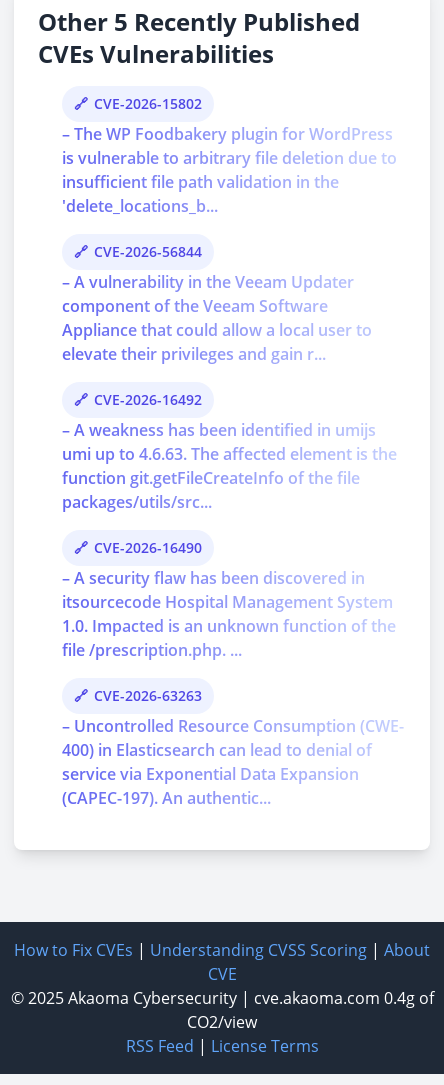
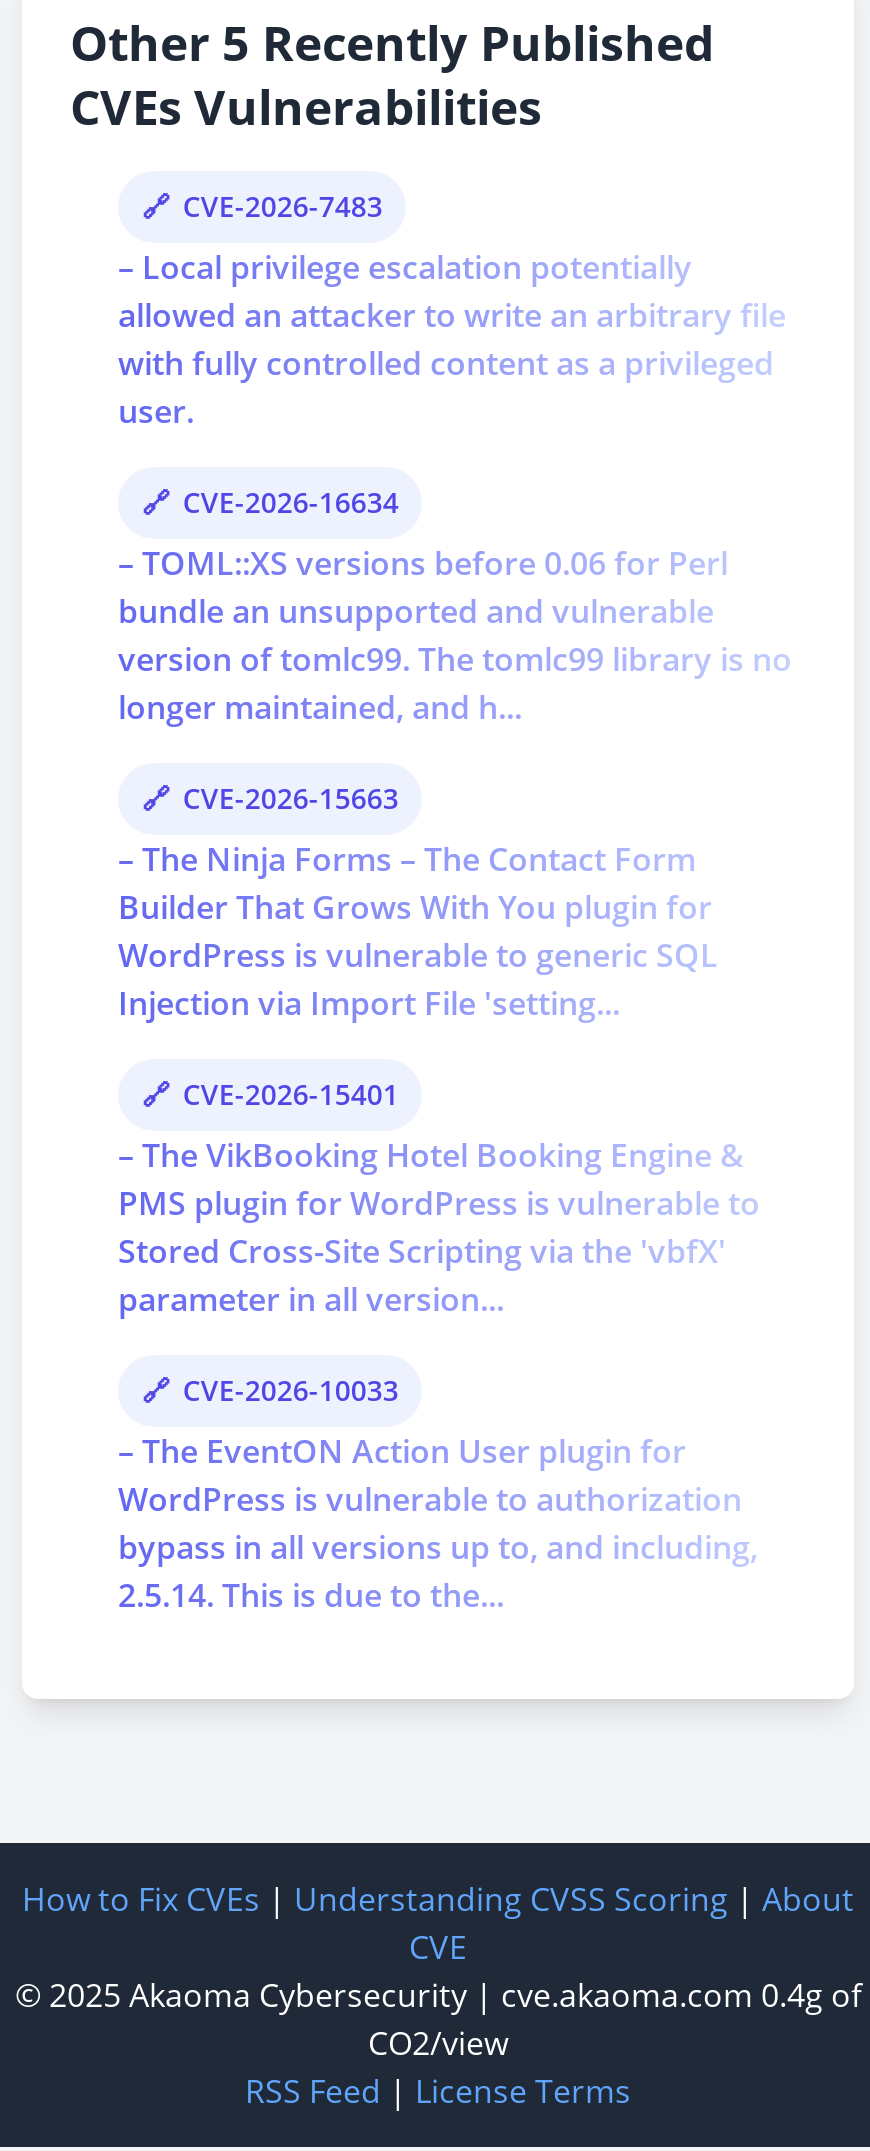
[94,94,202,113] CVE-2026-15802 -> [183,187,383,225] CVE-2026-7483
[62,123,397,217] – The WP Foodbakery plugin for WordPress | is vulnerable to arbitrary file deletion due to | insufficient file path validation in the | 'delete_locations_b... -> [118,245,786,433] – Local privilege escalation potentially | allowed an attacker to write an arbitrary file | with fully controlled content as a privileged | user.
[94,242,202,261] CVE-2026-56844 -> [183,483,399,521] CVE-2026-16634
[62,271,372,365] – A vulnerability in the Veeam Updater | component of the Veeam Software | Appliance that could allow a local user to | elevate their privileges and gain r... -> [118,541,792,729] – TOML::XS versions before 0.06 for Perl | bundle an unsupported and vulnerable | version of tomlc99. The tomlc99 library is no | longer maintained, and h...
[94,390,202,409] CVE-2026-16492 -> [183,779,399,817] CVE-2026-15663
[62,419,397,513] – A weakness has been identified in umijs | umi up to 4.6.63. The affected element is the | function git.getFileCreateInfo of the file | packages/utils/src... -> [118,837,718,1025] – The Ninja Forms – The Contact Form | Builder That Grows With You plugin for | WordPress is vulnerable to generic SQL | Injection via Import File 'setting...
[94,538,202,557] CVE-2026-16490 -> [183,1075,399,1113] CVE-2026-15401
[62,567,396,661] – A security flaw has been discovered in | itsourcecode Hospital Management System | 1.0. Impacted is an unknown function of the | file /prescription.php. ... -> [118,1133,760,1321] – The VikBooking Hotel Booking Engine & | PMS plugin for WordPress is vulnerable to | Stored Cross-Site Scripting via the 'vbfX' | parameter in all version...
[94,686,202,705] CVE-2026-63263 -> [183,1371,399,1409] CVE-2026-10033
[62,715,404,809] – Uncontrolled Resource Consumption (CWE- | 400) in Elasticsearch can lead to denial of | service via Exponential Data Expansion | (CAPEC-197). An authentic... -> [118,1429,758,1617] – The EventON Action User plugin for | WordPress is vulnerable to authorization | bypass in all versions up to, and including, | 2.5.14. This is due to the...

